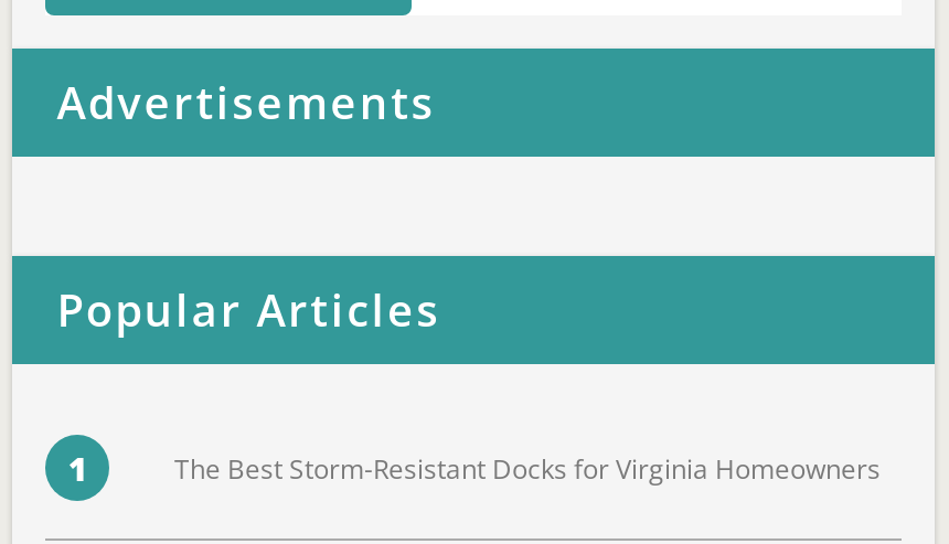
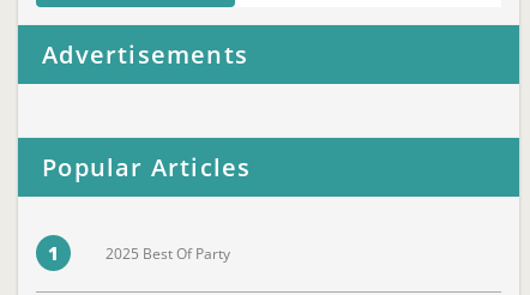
[174,451,881,489] The Best Storm-Resistant Docks for Virginia Homeowners -> [106,244,231,264] 2025 Best Of Party

